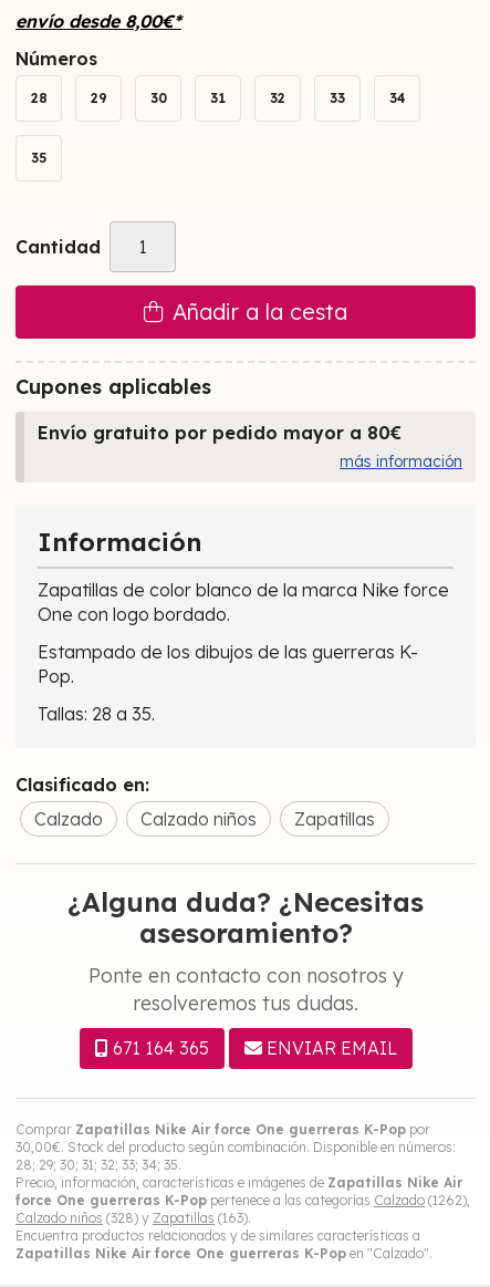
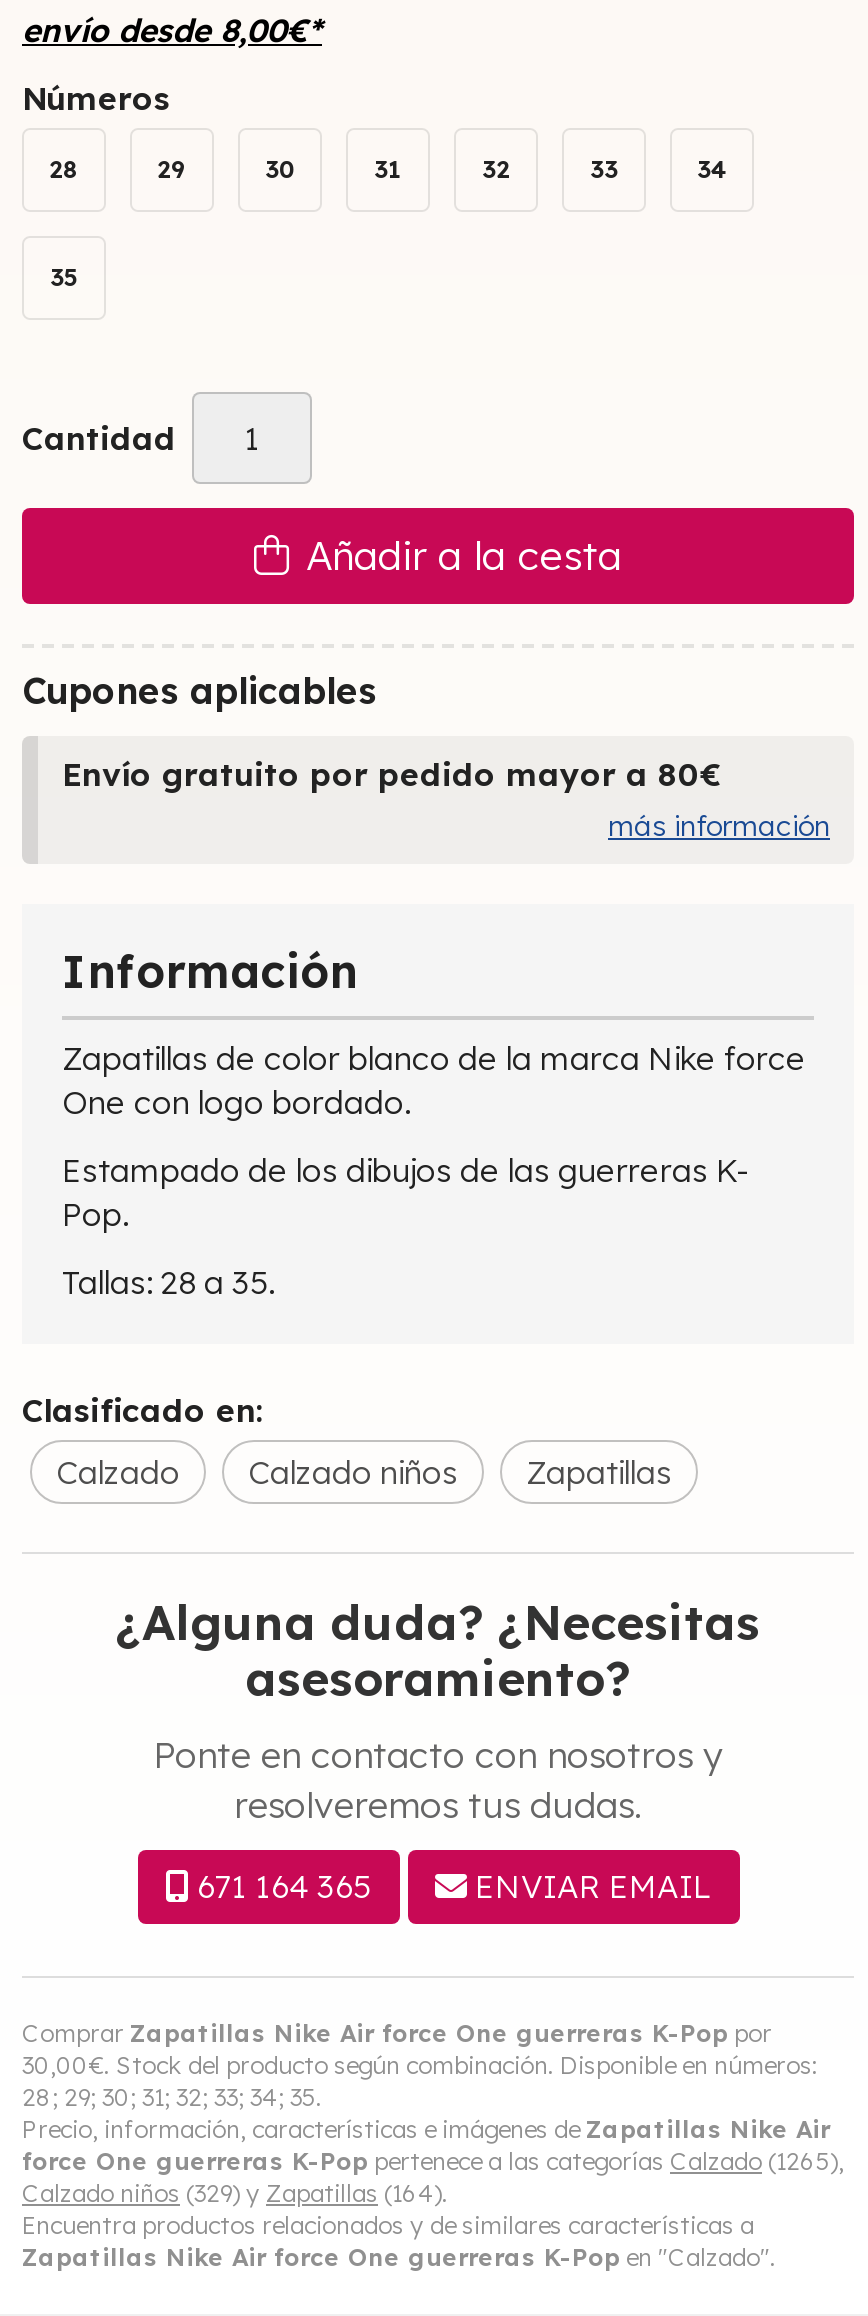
[15,1192,470,1208] force One guerreras K-Pop pertenece a las categorías Calzado (1262), -> [22,2146,844,2176] force One guerreras K-Pop pertenece a las categorías Calzado (1265),
[15,1209,251,1226] Calzado niños (328) y Zapatillas (163). -> [22,2178,448,2208] Calzado niños (329) y Zapatillas (164).

